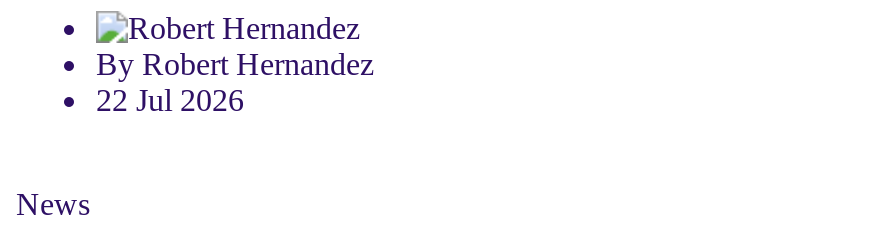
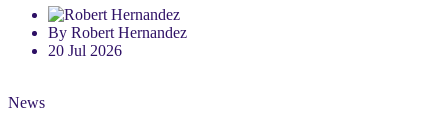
[96,83,244,117] 22 Jul 2026 -> [48,42,122,59] 20 Jul 2026

